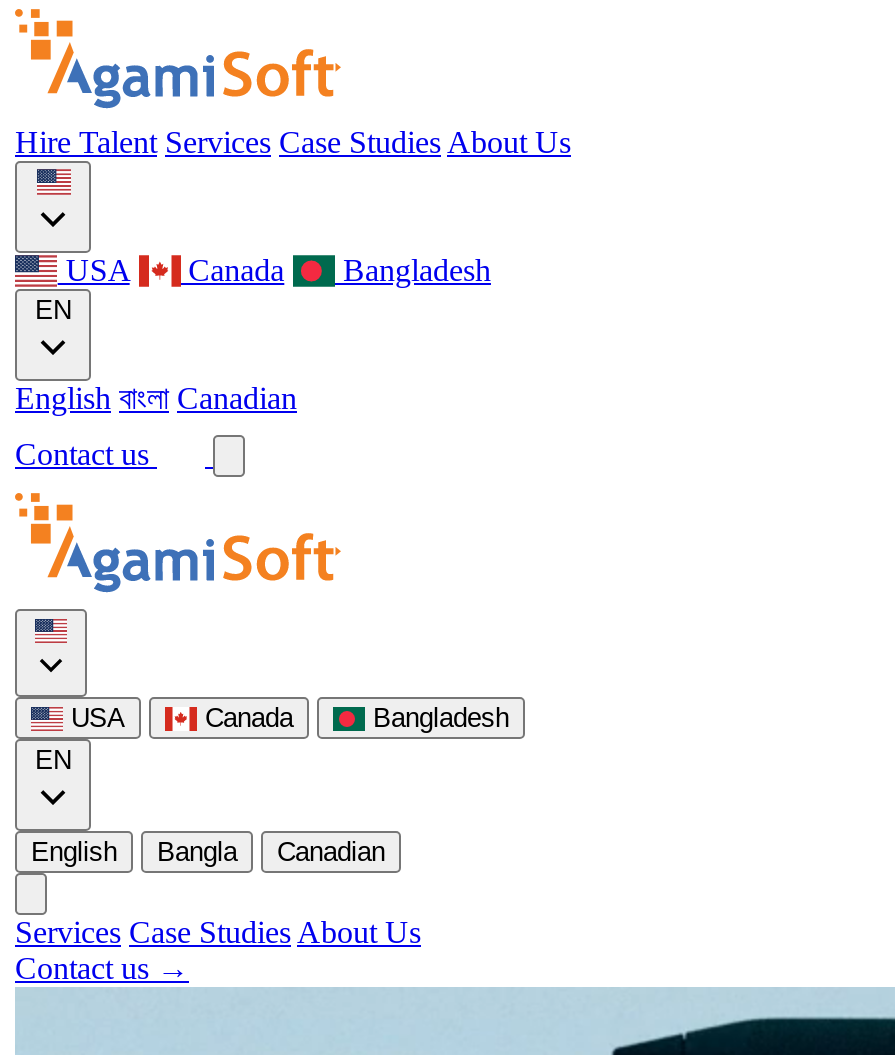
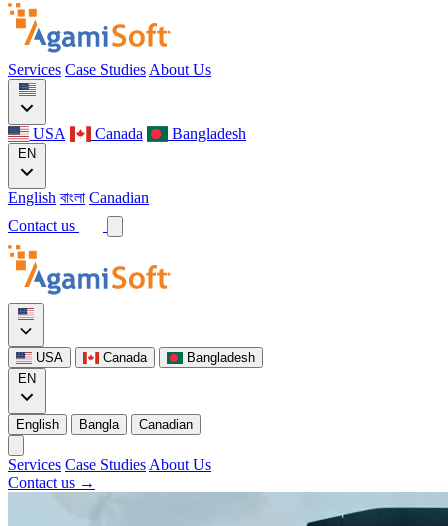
[15,125,571,159] Hire Talent Services Case Studies About Us -> [8,61,211,78] Services Case Studies About Us

